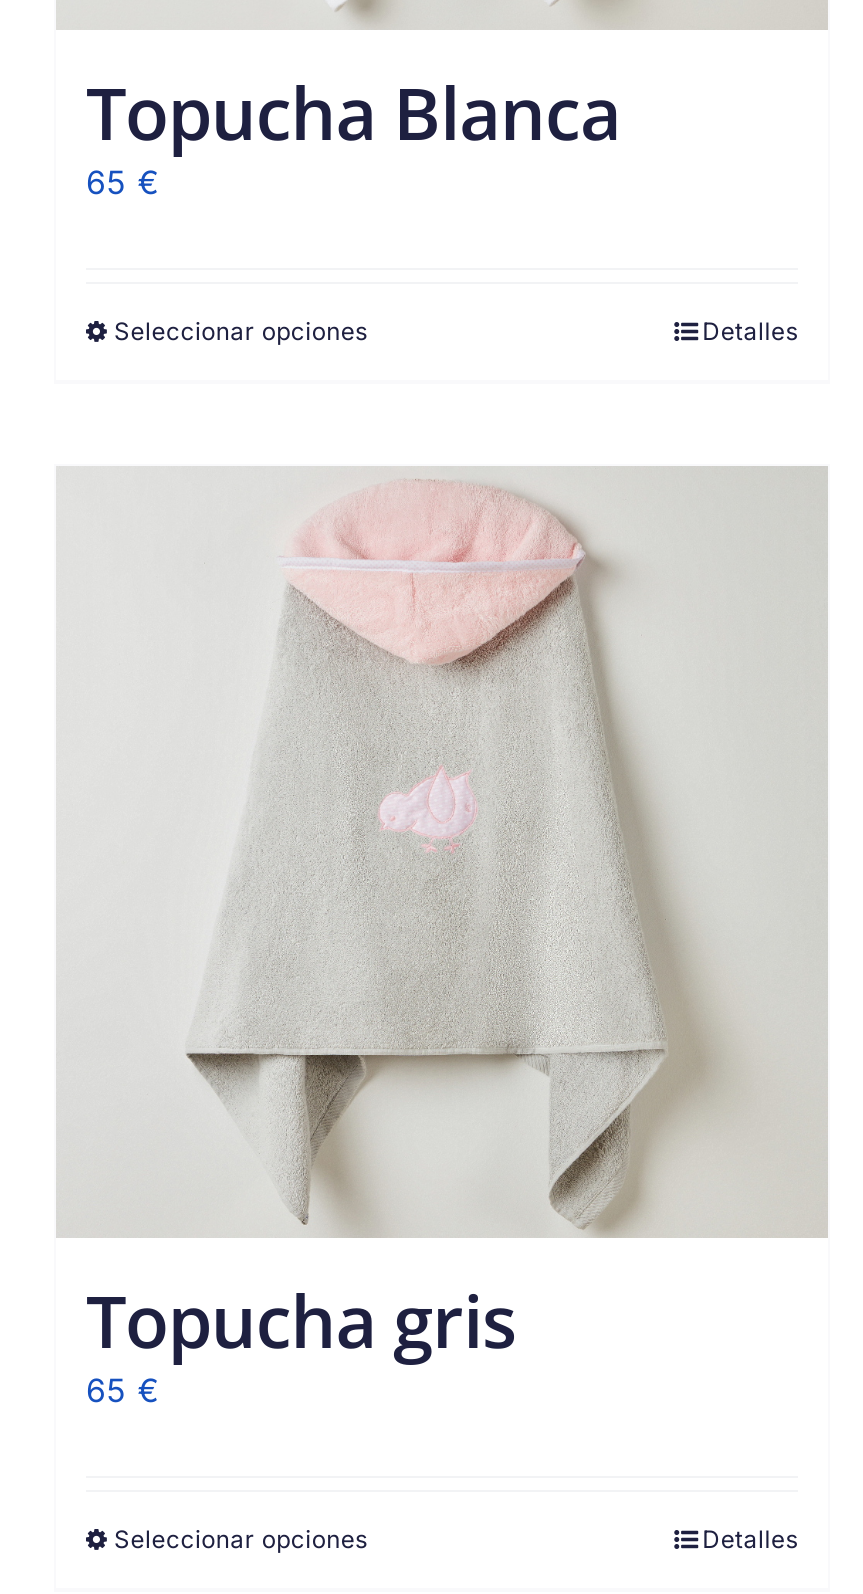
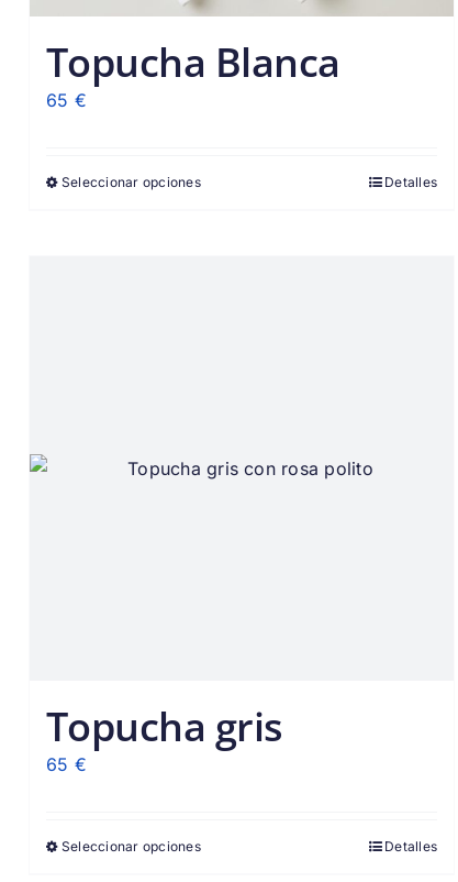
[58,466,828,1238] [image] -> none

